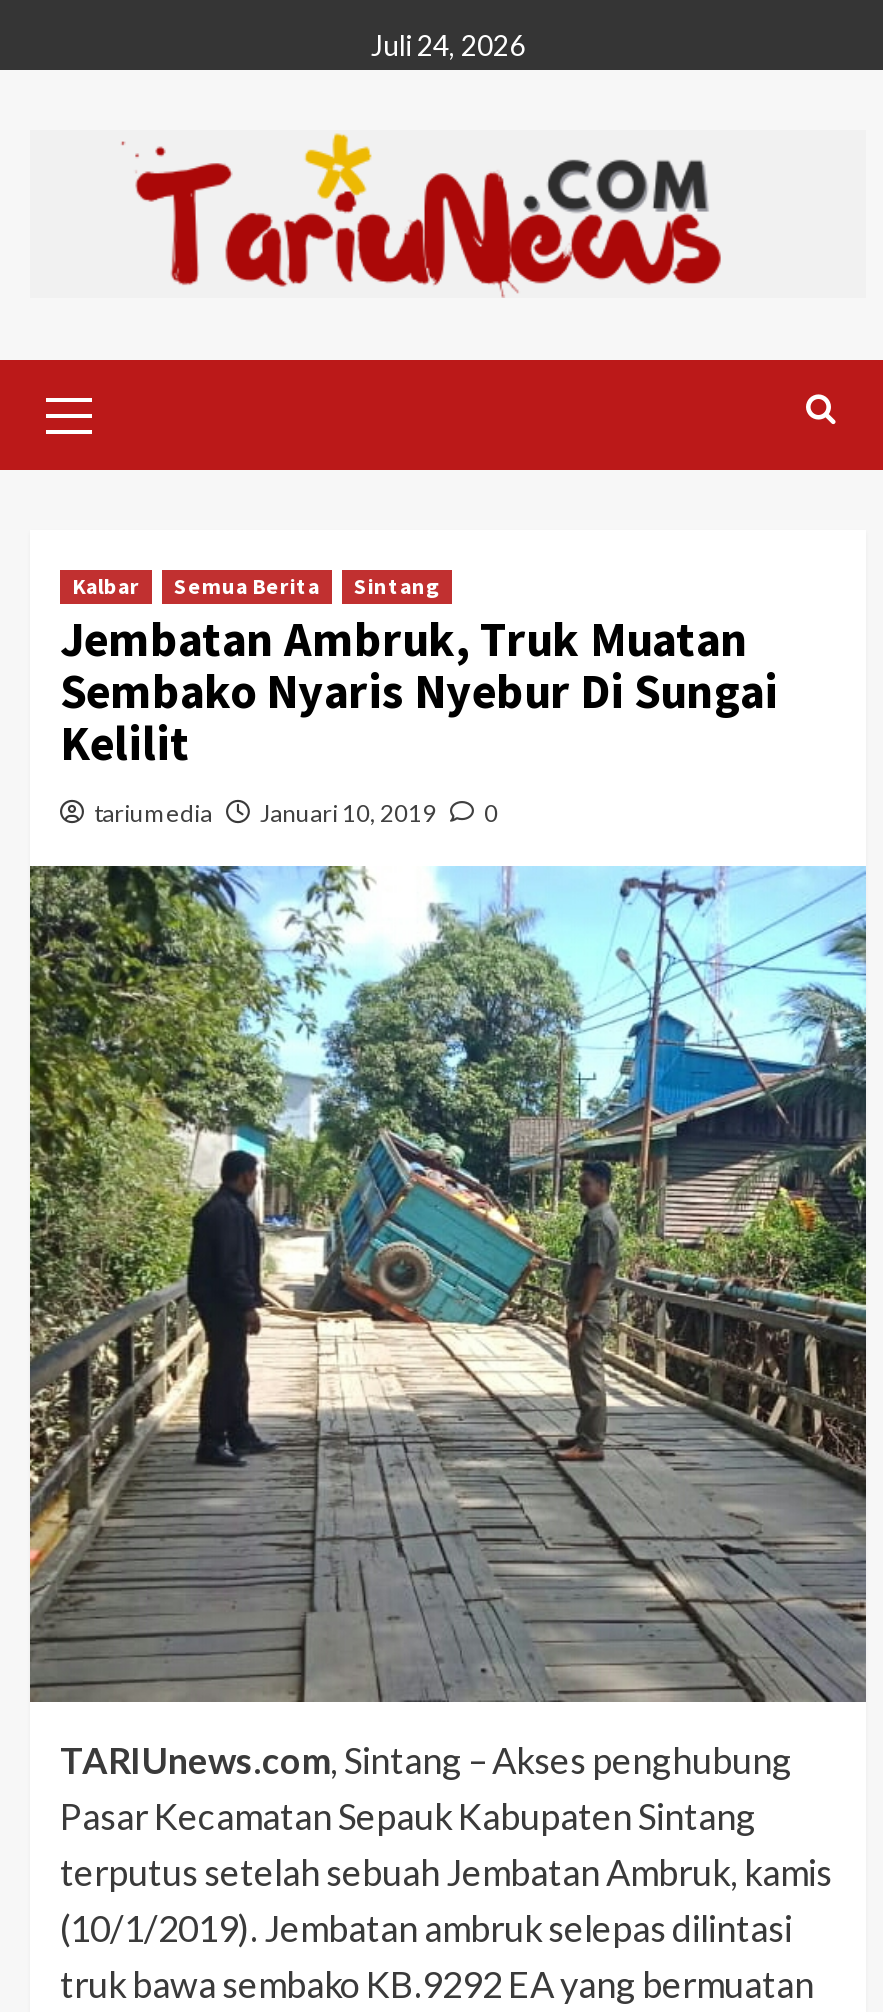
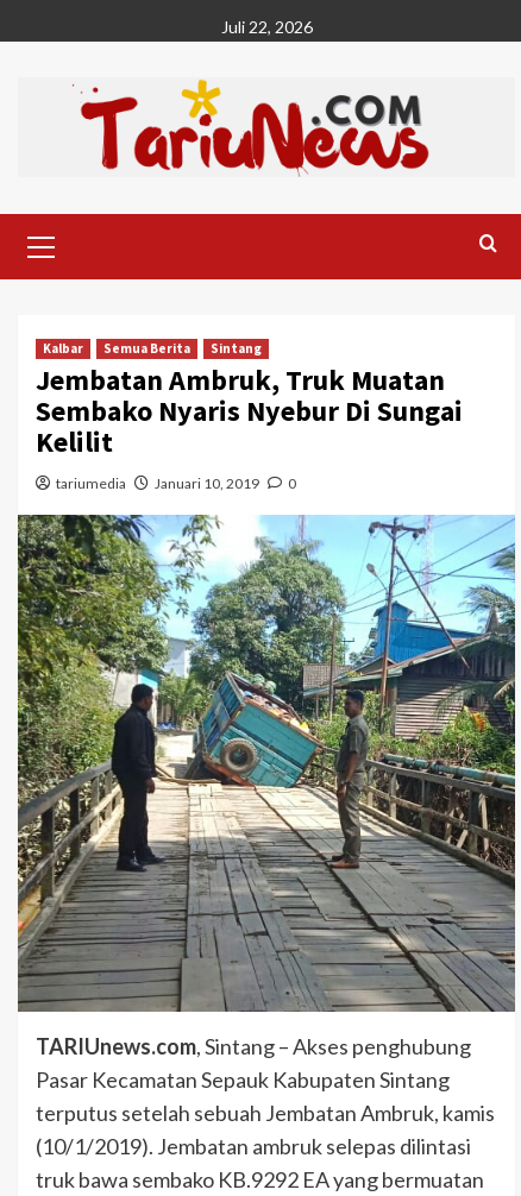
[371,28,525,62] Juli 24, 2026 -> [221,17,312,37] Juli 22, 2026

